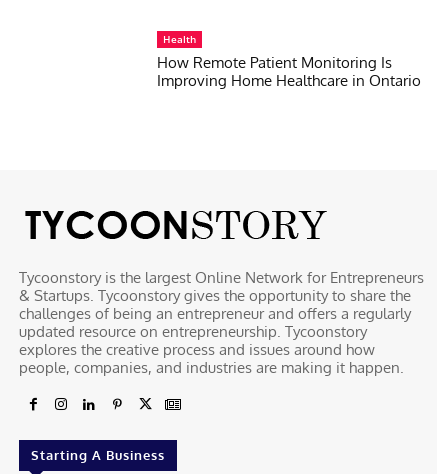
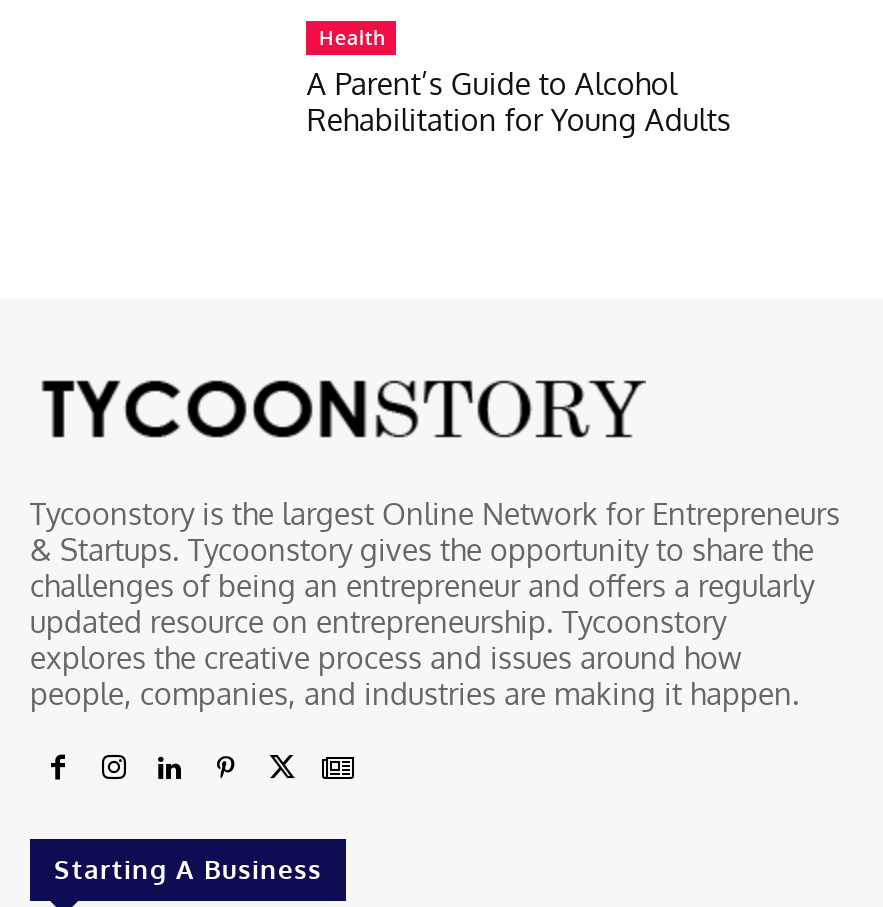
[157,53,421,90] How Remote Patient Monitoring Is | Improving Home Healthcare in Ontario -> [307,66,731,140] A Parent’s Guide to Alcohol | Rehabilitation for Young Adults

